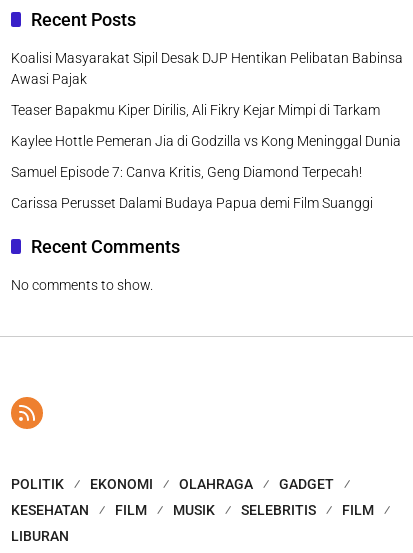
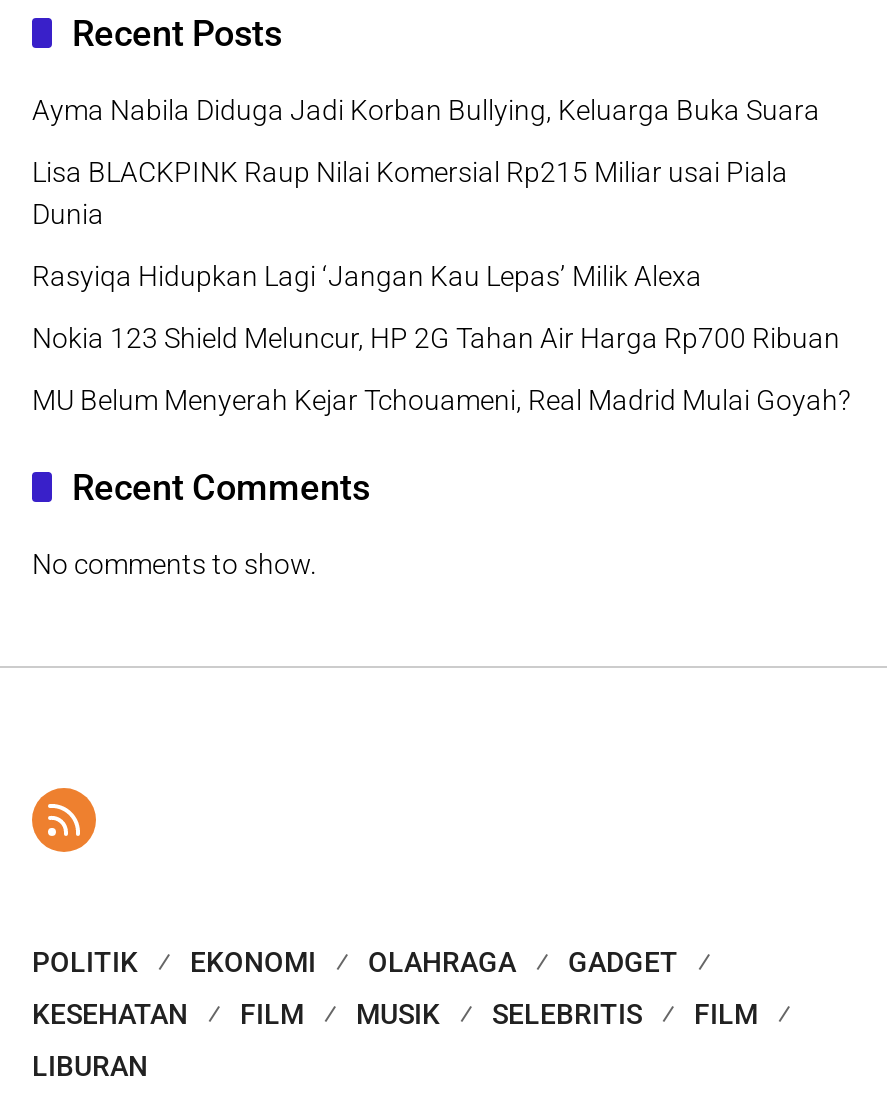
[11,50,403,87] Koalisi Masyarakat Sipil Desak DJP Hentikan Pelibatan Babinsa | Awasi Pajak -> [32,93,820,125] Ayma Nabila Diduga Jadi Korban Bullying, Keluarga Buka Suara
[11,102,380,118] Teaser Bapakmu Kiper Dirilis, Ali Fikry Kejar Mimpi di Tarkam -> [32,155,788,229] Lisa BLACKPINK Raup Nilai Komersial Rp215 Miliar usai Piala | Dunia
[11,133,401,149] Kaylee Hottle Pemeran Jia di Godzilla vs Kong Meninggal Dunia -> [32,259,702,291] Rasyiqa Hidupkan Lagi ‘Jangan Kau Lepas’ Milik Alexa
[11,164,362,180] Samuel Episode 7: Canva Kritis, Geng Diamond Terpecah! -> [32,321,840,353] Nokia 123 Shield Meluncur, HP 2G Tahan Air Harga Rp700 Ribuan
[11,195,373,211] Carissa Perusset Dalami Budaya Papua demi Film Suanggi -> [32,383,850,415] MU Belum Menyerah Kejar Tchouameni, Real Madrid Mulai Goyah?

